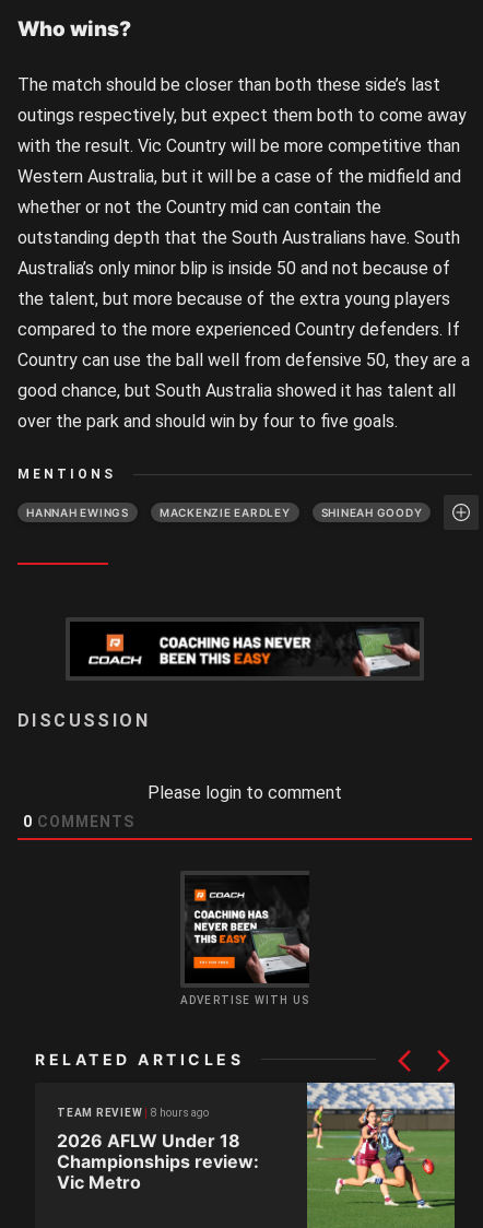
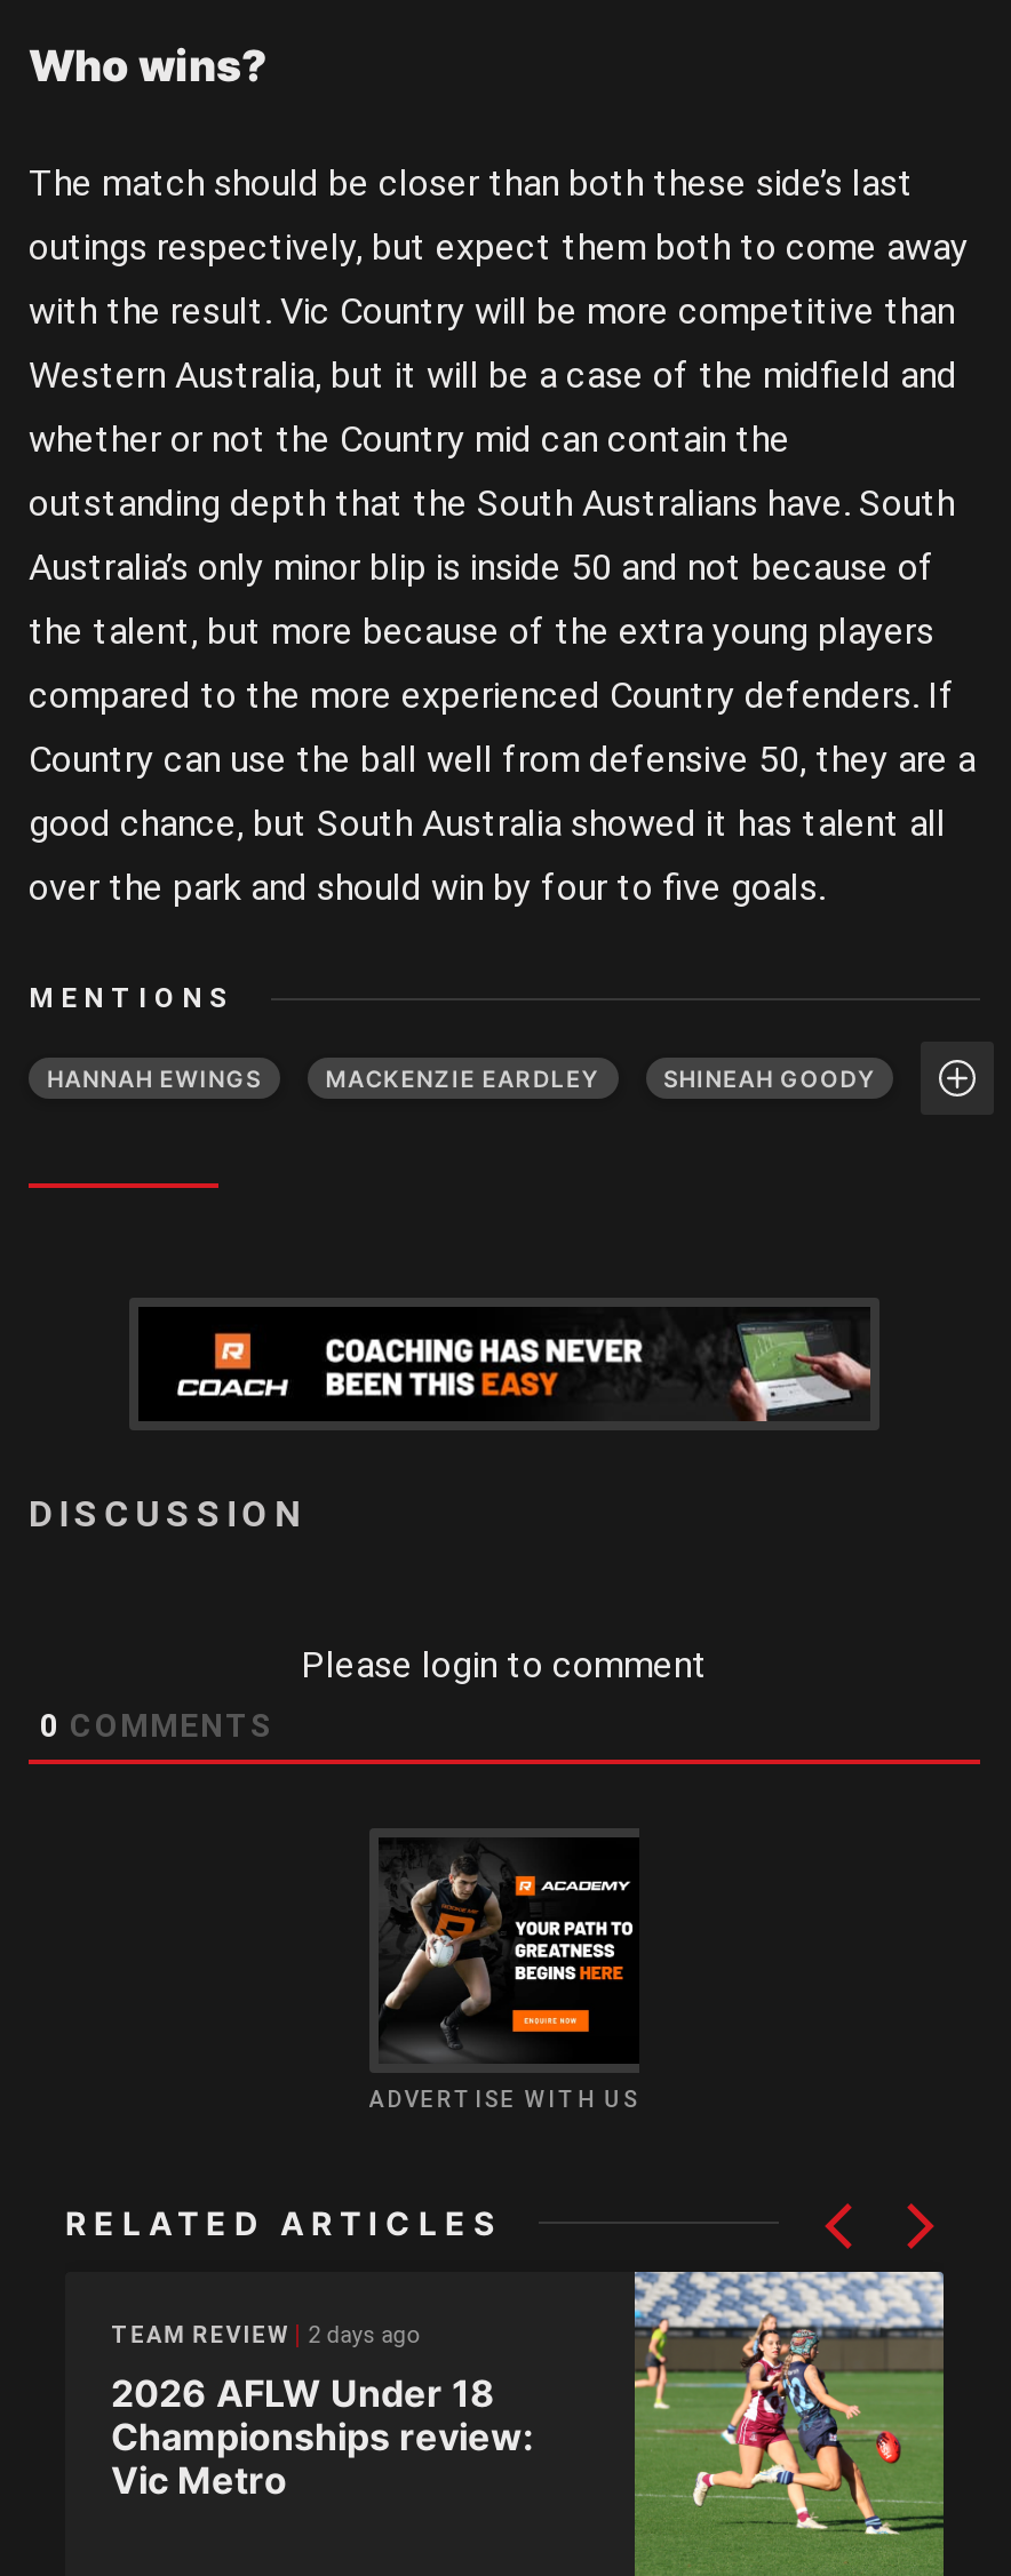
[185,885,310,984] [image] -> [381,1853,639,2064] [image]
[57,1107,209,1119] TEAM REVIEW 8 hours ago -> [111,2322,418,2348] TEAM REVIEW 2 days ago

